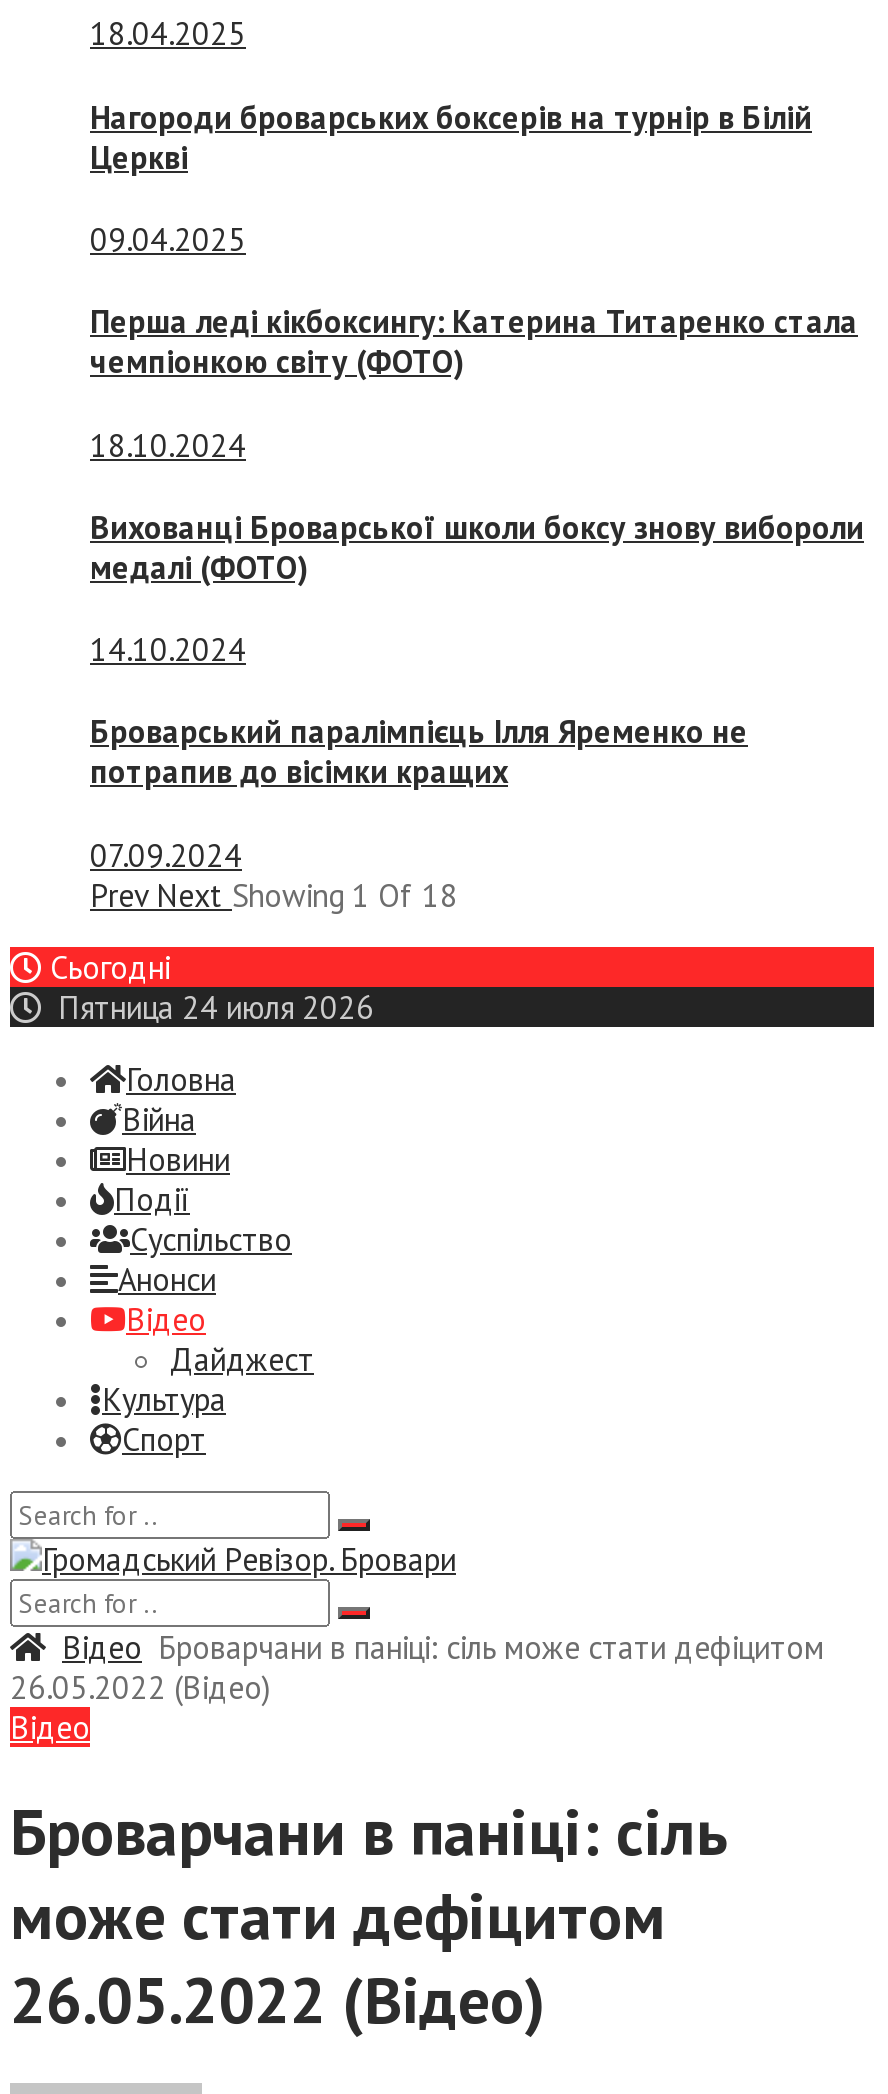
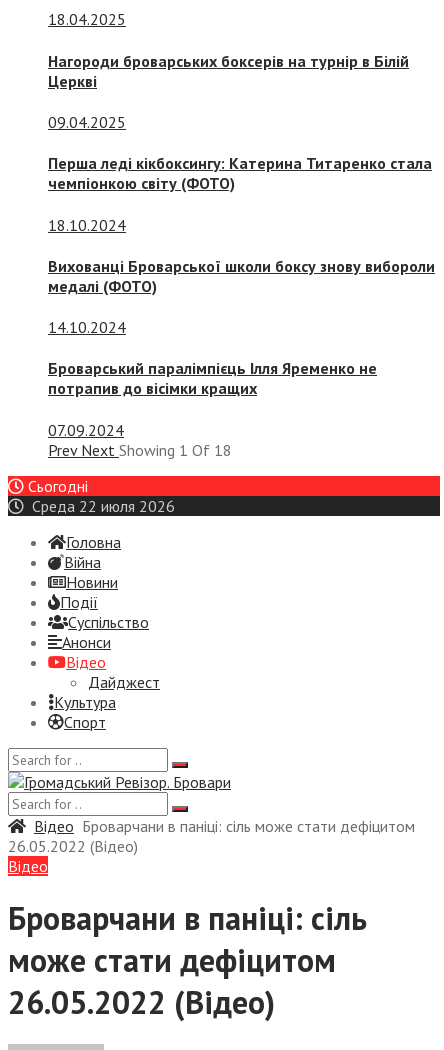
[42,986,374,1026] Пятница 24 июля 2026 -> [24,496,175,516] Среда 22 июля 2026

